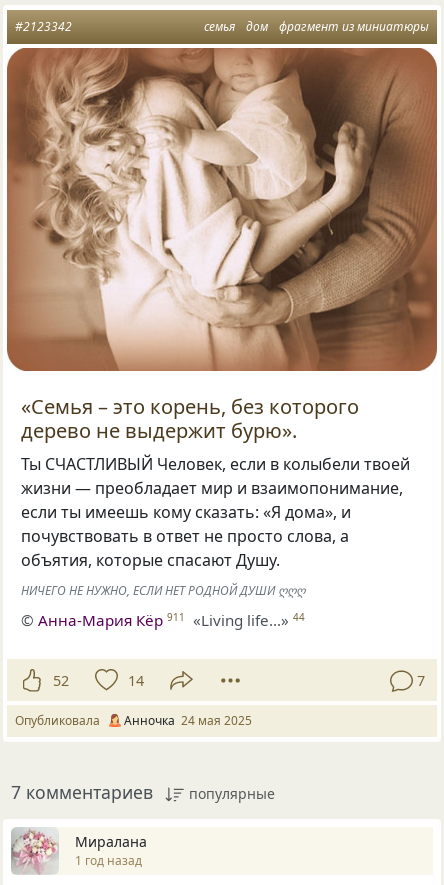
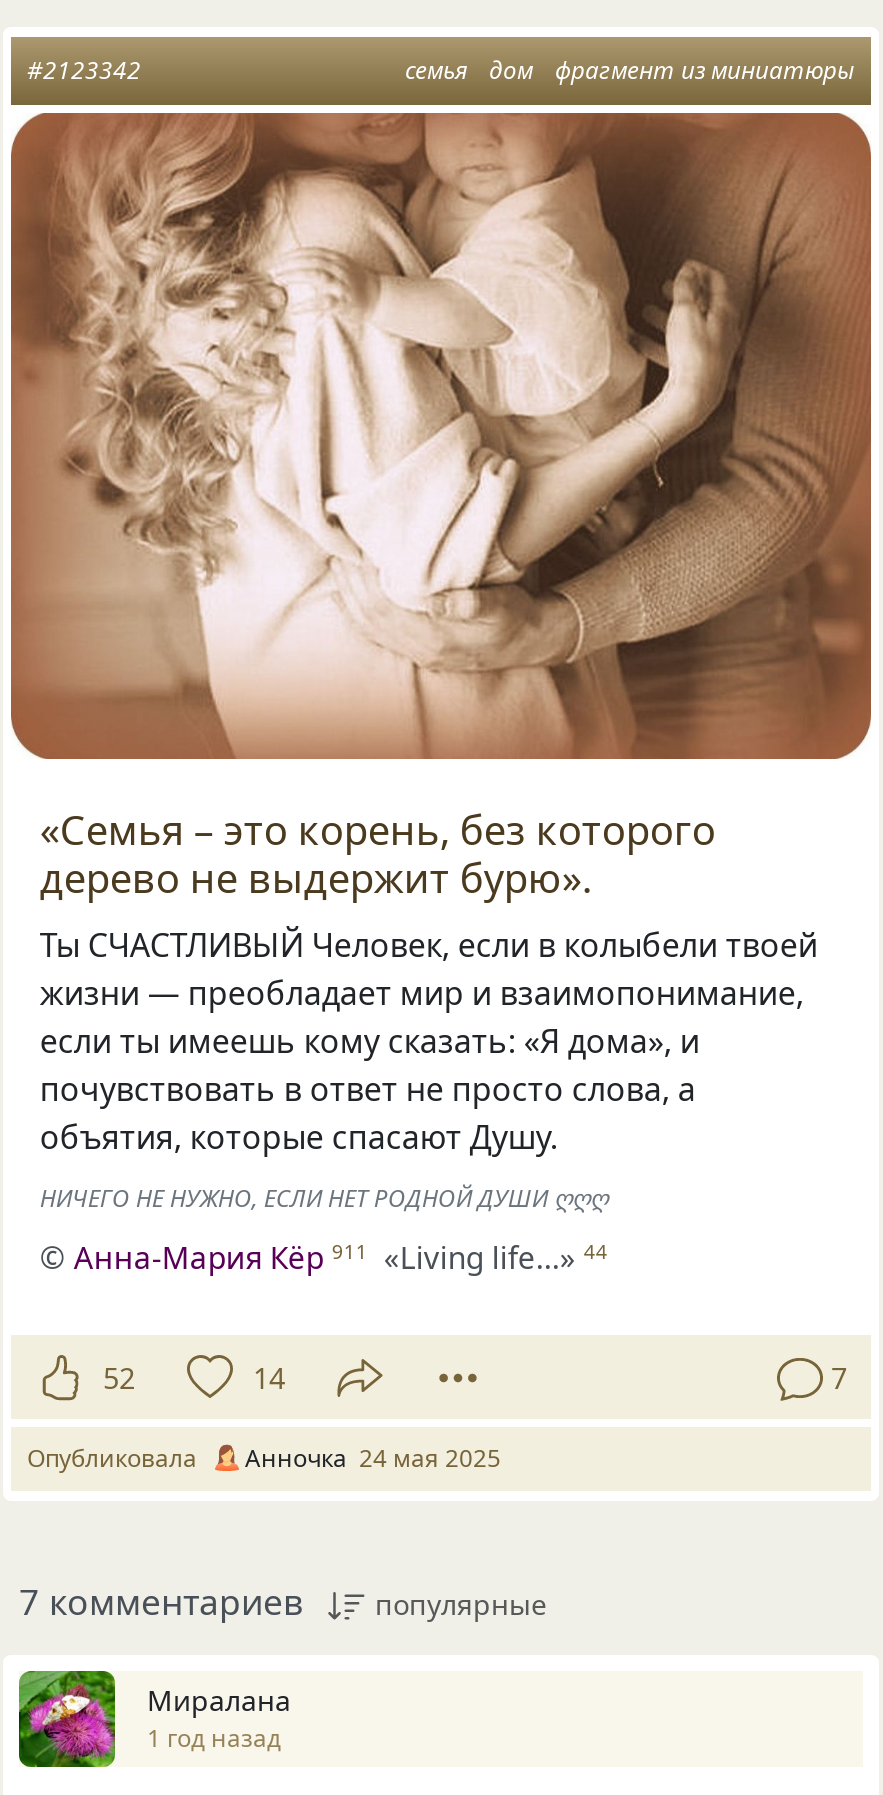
[11,827,59,875] [image] -> [17,1669,117,1769] [image]

